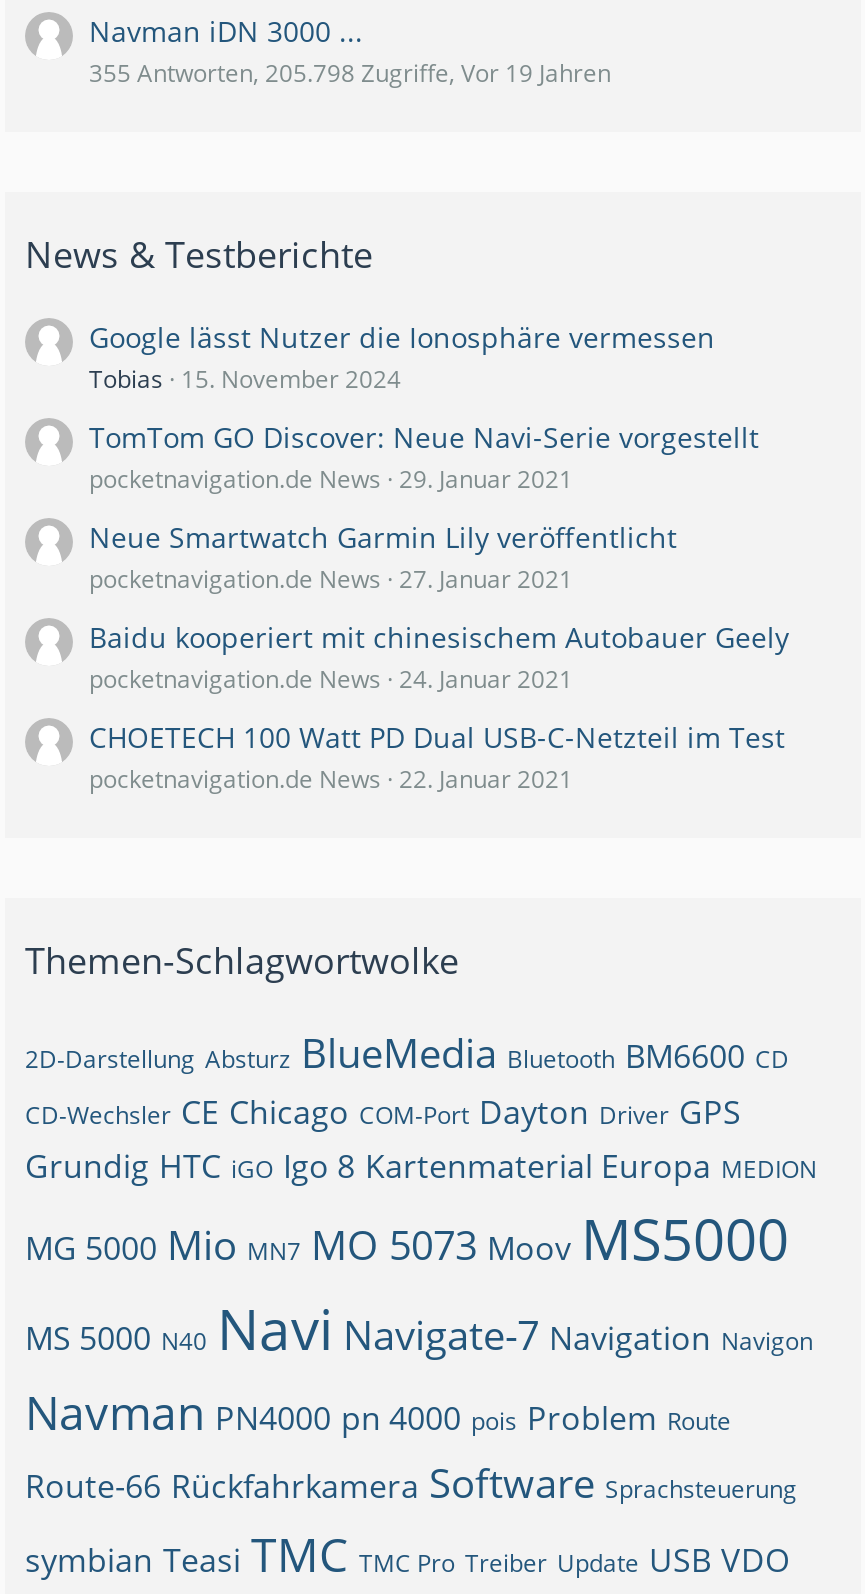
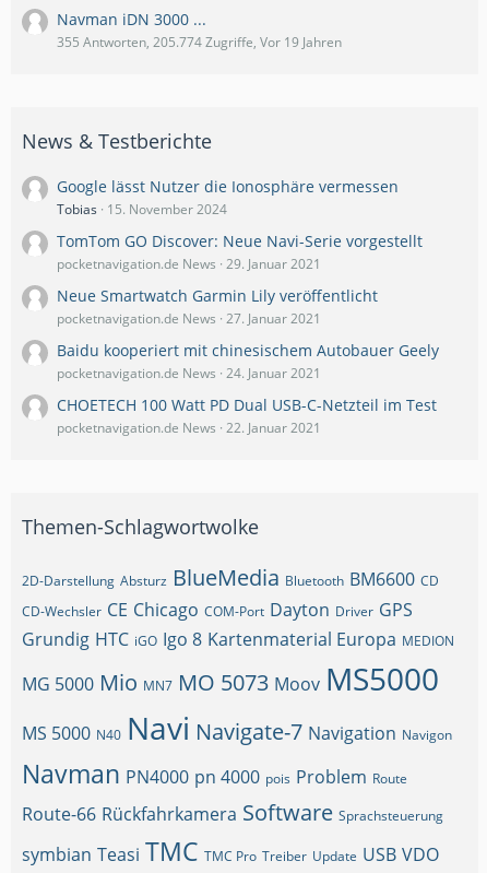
[89,56,611,90] 355 Antworten, 205.798 Zugriffe, Vor 19 Jahren -> [57,33,342,51] 355 Antworten, 205.774 Zugriffe, Vor 19 Jahren

